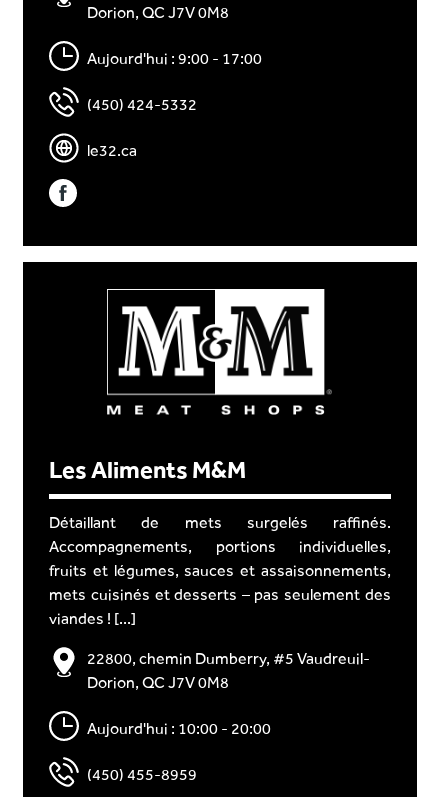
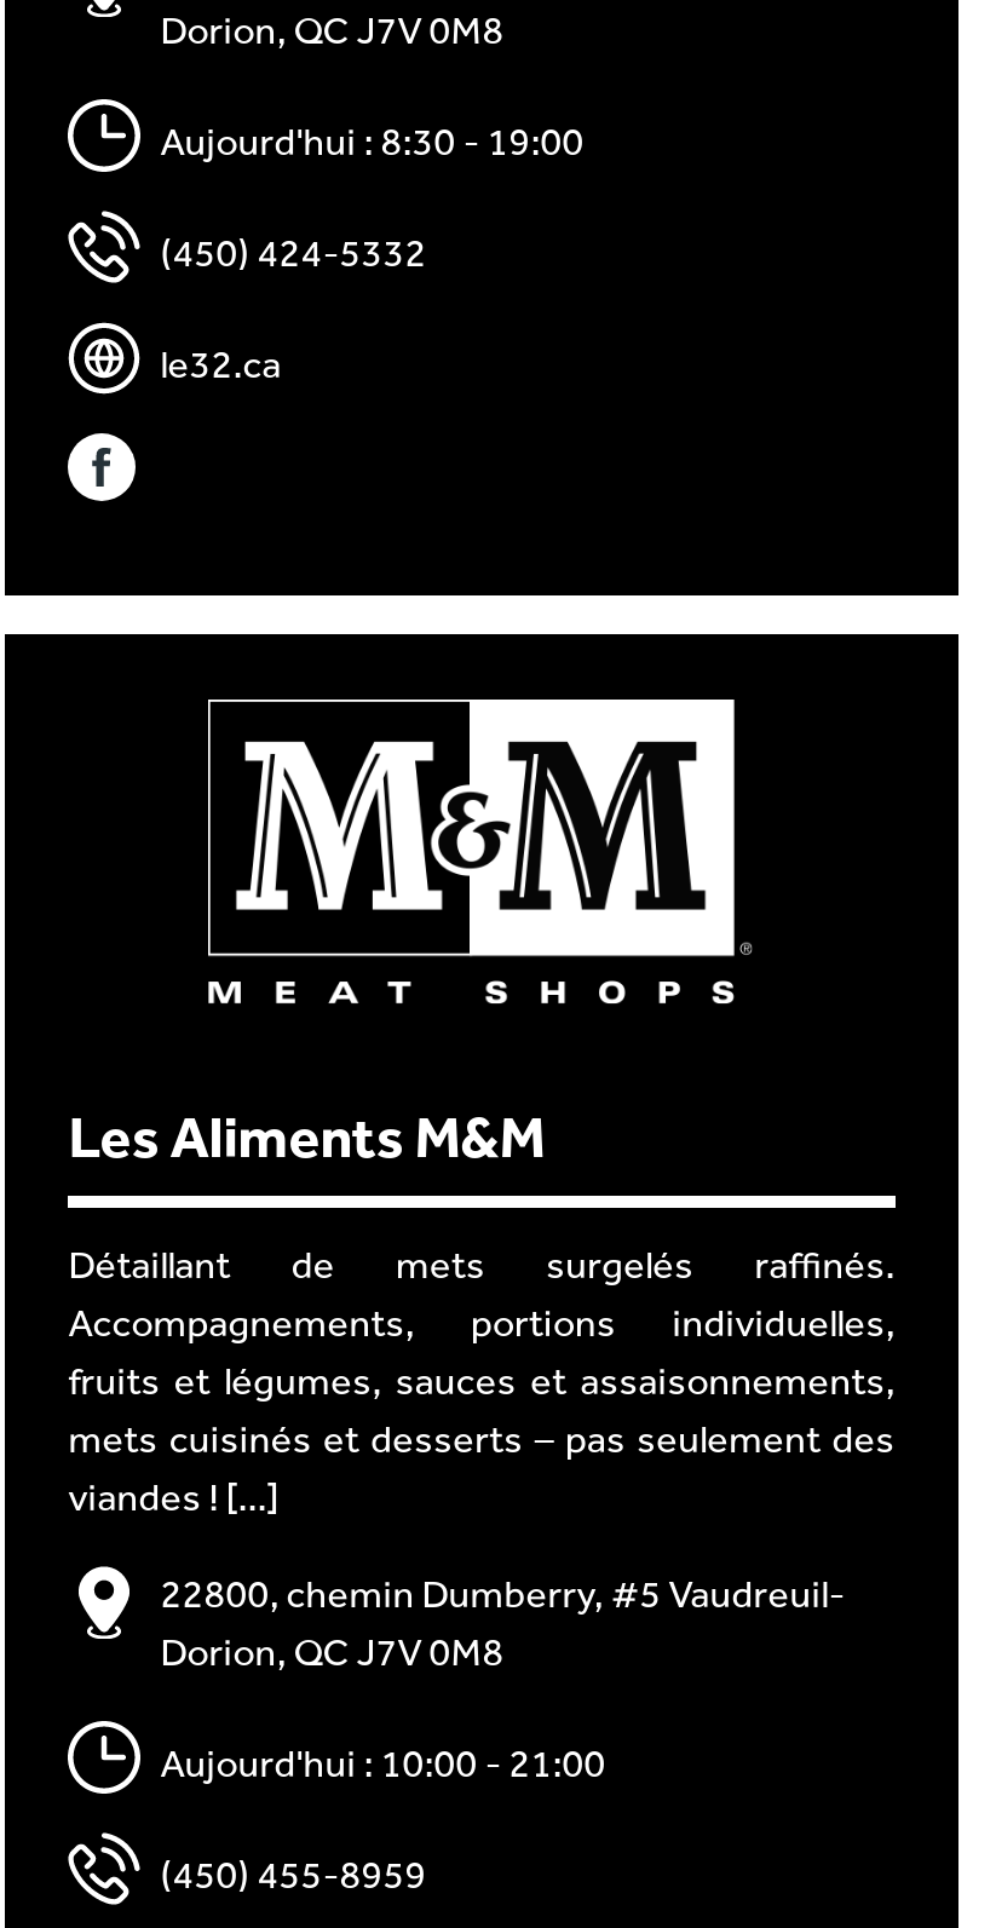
[87,49,262,68] Aujourd'hui : 9:00 - 17:00 -> [160,118,584,164] Aujourd'hui : 8:30 - 19:00
[87,719,271,738] Aujourd'hui : 10:00 - 20:00 -> [160,1739,606,1785] Aujourd'hui : 10:00 - 21:00

